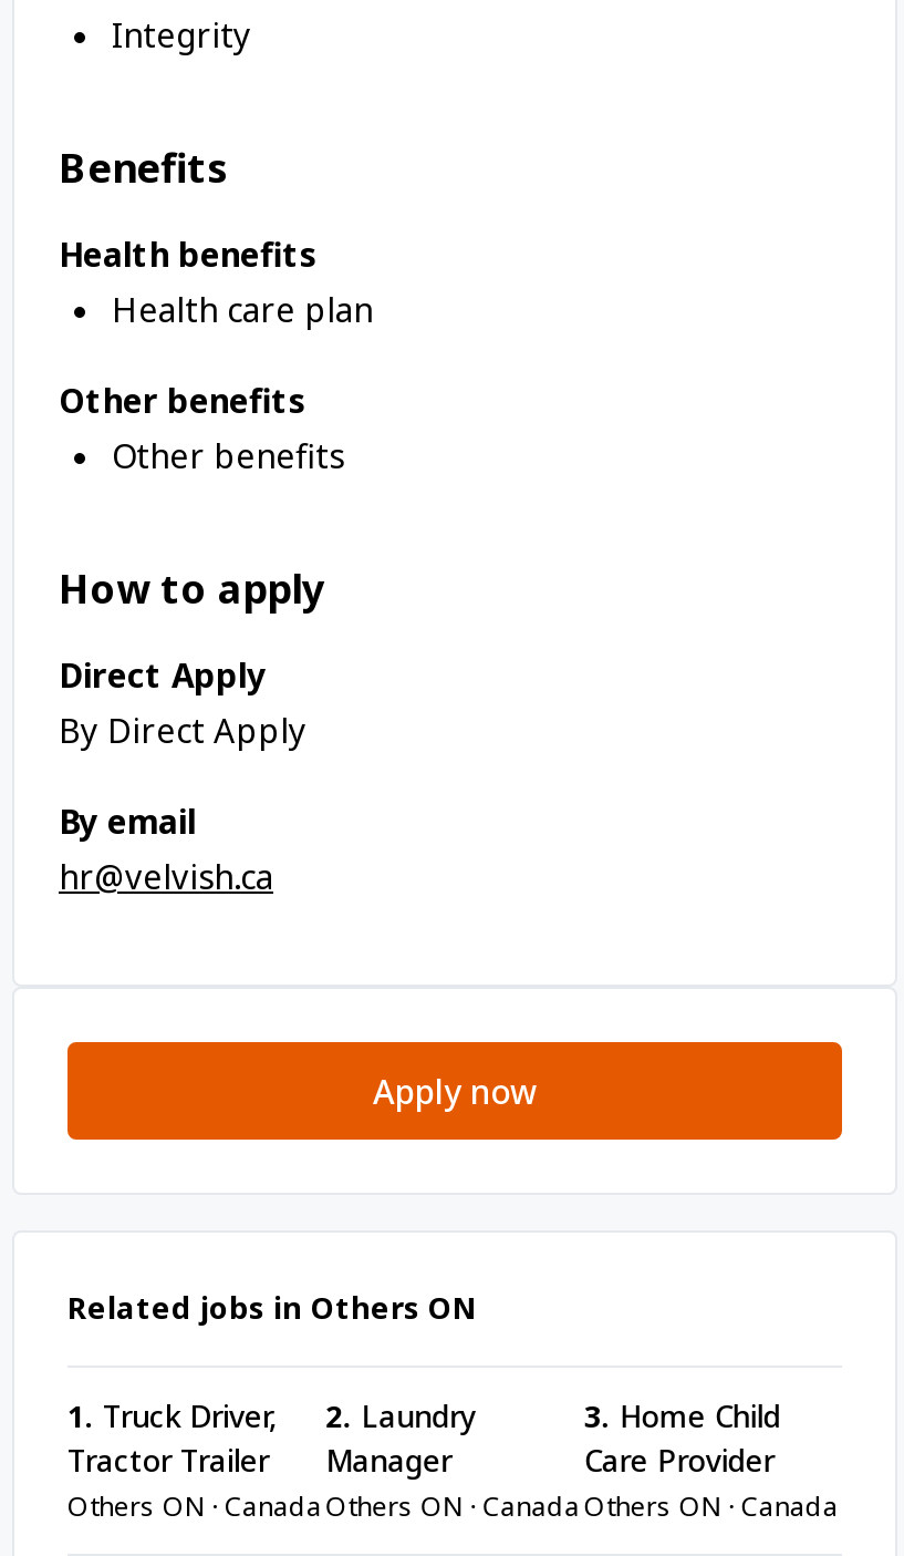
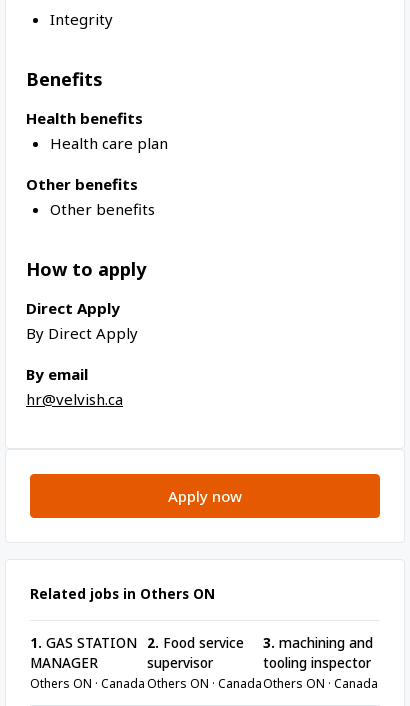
[67,1397,278,1481] 1. Truck Driver, | Tractor Trailer -> [30,634,137,672] 1. GAS STATION | MANAGER
[326,1397,476,1481] 2. Laundry | Manager -> [147,634,244,672] 2. Food service | supervisor
[584,1397,781,1481] 3. Home Child | Care Provider -> [263,634,373,672] 3. machining and | tooling inspector

